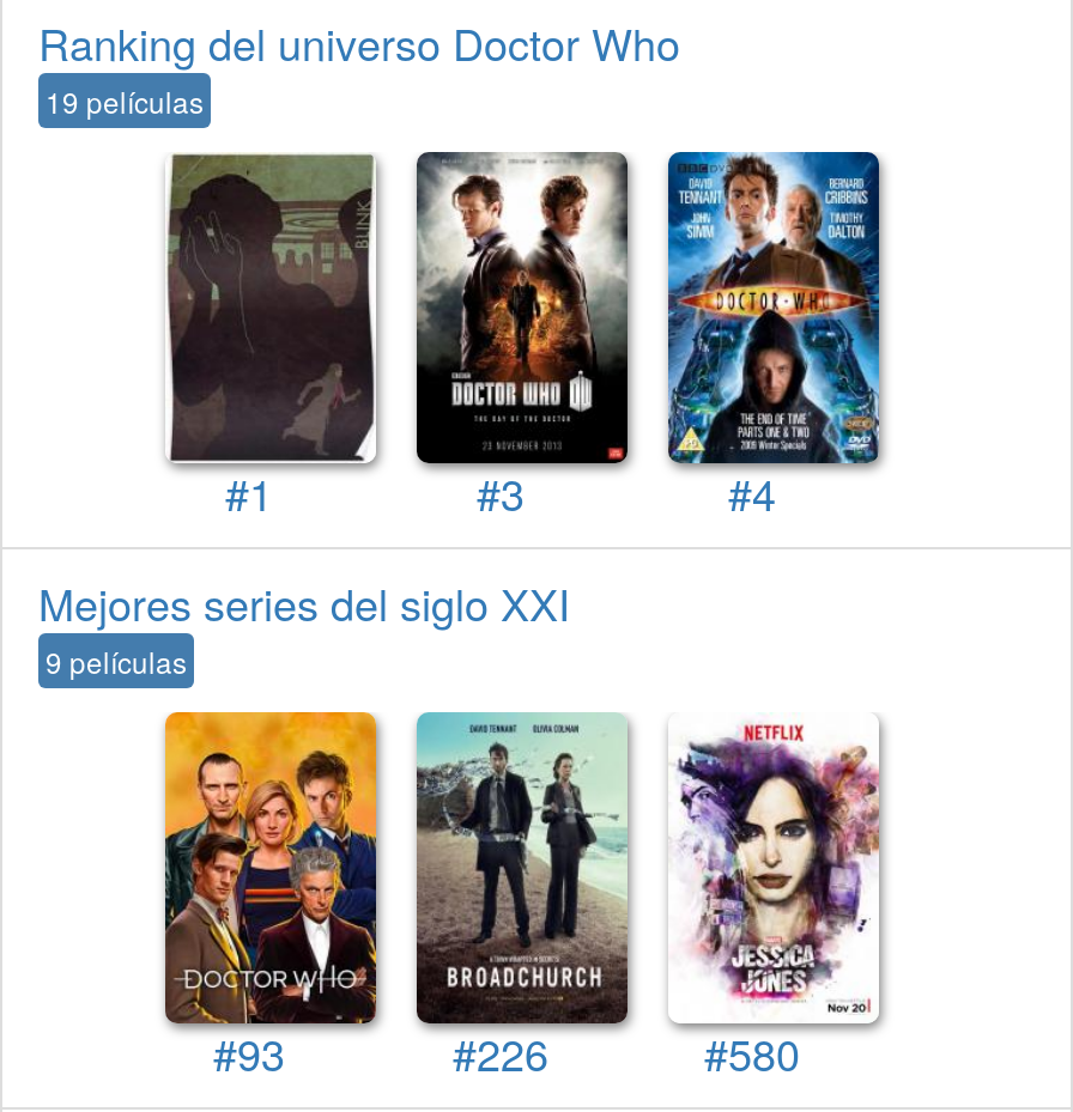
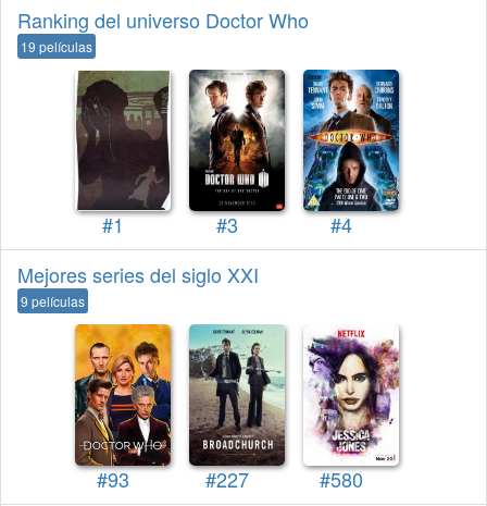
[453,1022,548,1084] #226 -> [205,465,249,493] #227

